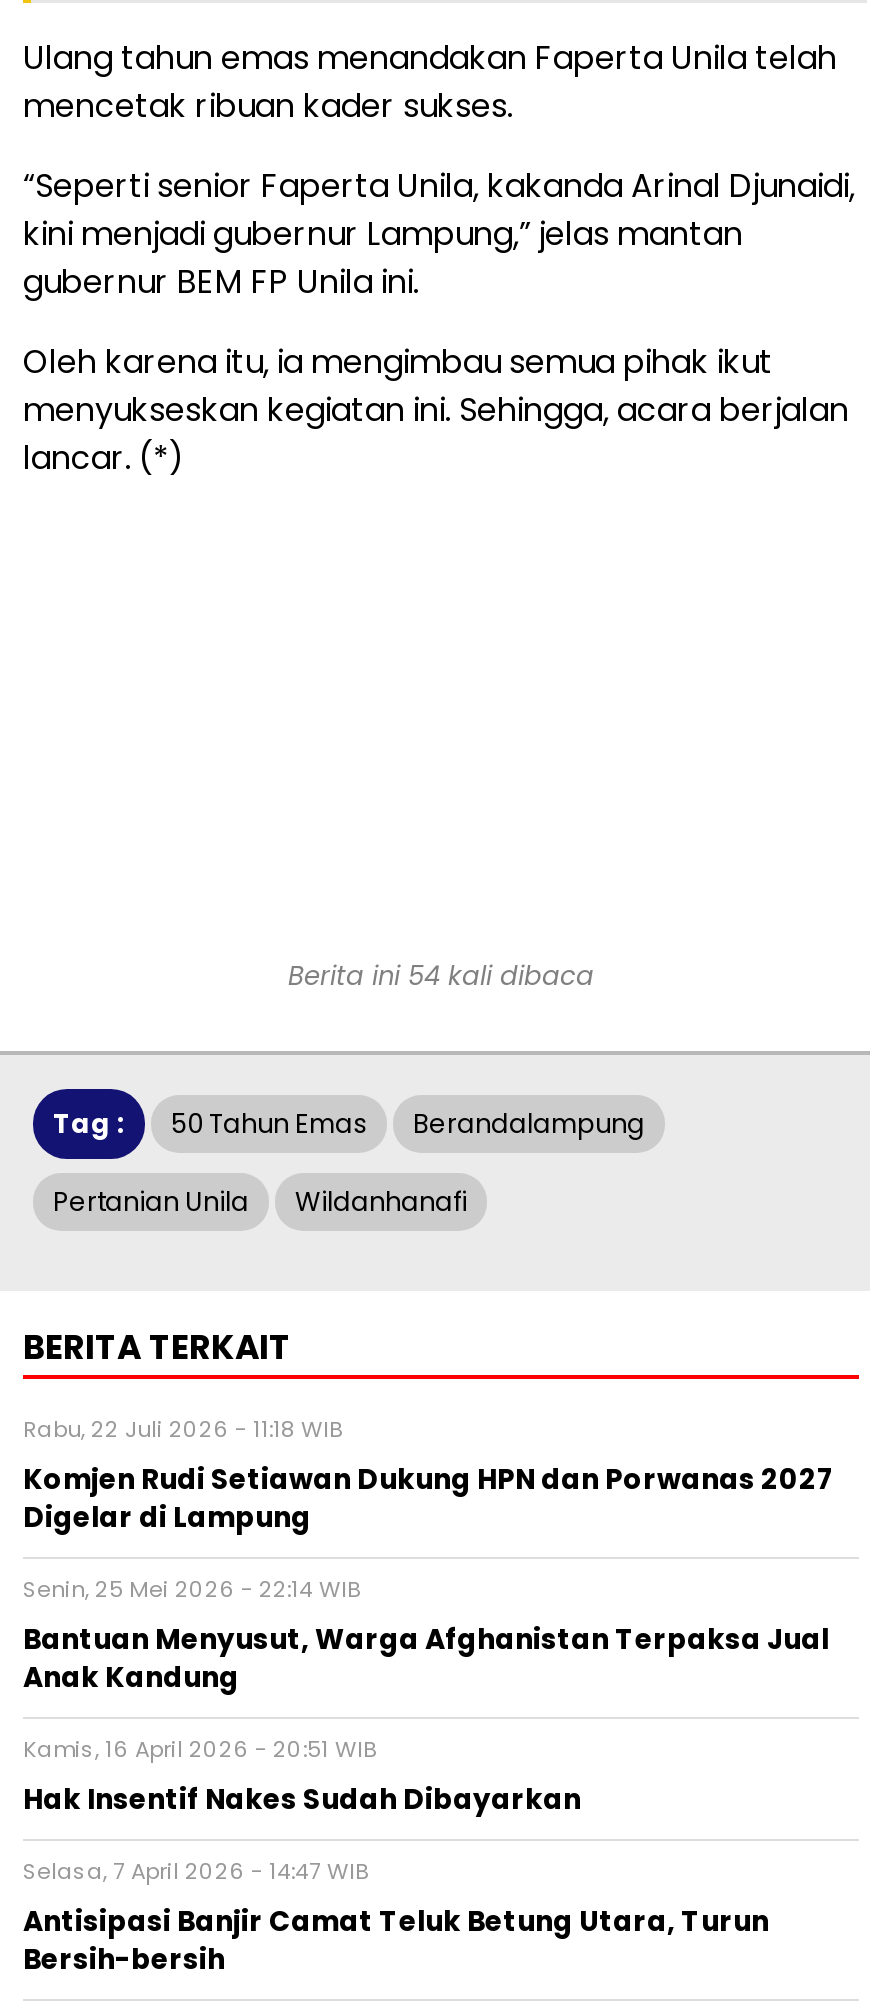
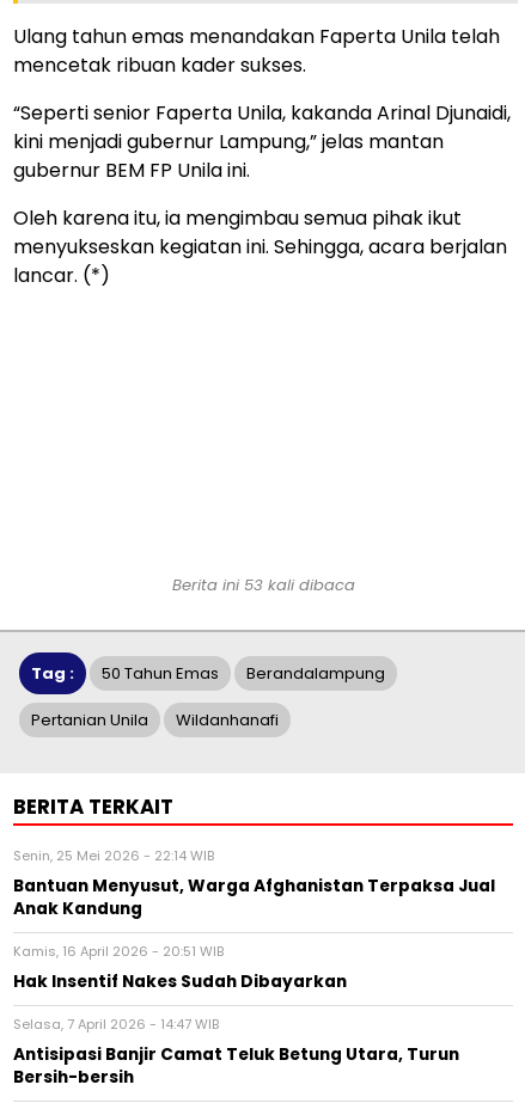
[288,956,594,994] Berita ini 54 kali dibaca -> [172,573,355,596] Berita ini 53 kali dibaca
[23,1412,835,1536] Rabu, 22 Juli 2026 - 11:18 WIB | Komjen Rudi Setiawan Dukung HPN dan Porwanas 2027 | Digelar di Lampung -> none

